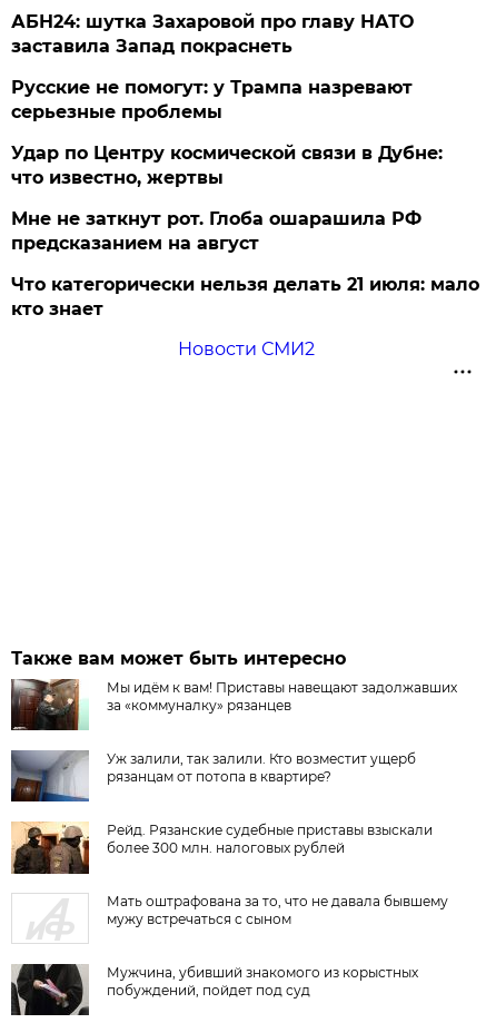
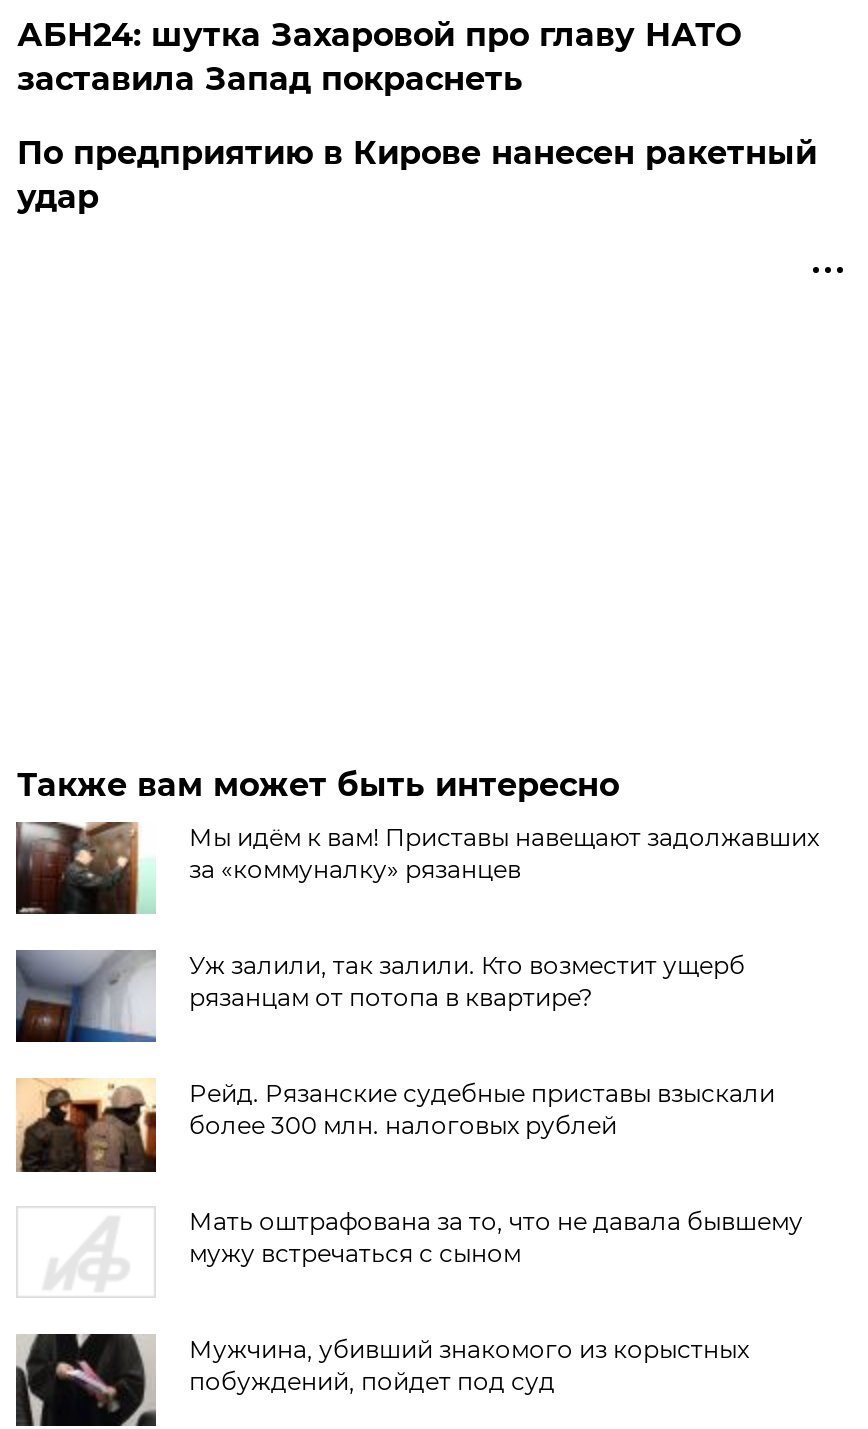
[12,77,480,360] Русские не помогут: у Трампа назревают | серьезные проблемы | Удар по Центру космической связи в Дубне: | что известно, жертвы | Мне не заткнут рот. Глоба ошарашила РФ | предсказанием на август | Что категорически нельзя делать 21 июля: мало | кто знает | Новости СМИ2 -> [17,134,817,216] По предприятию в Кирове нанесен ракетный | удар

